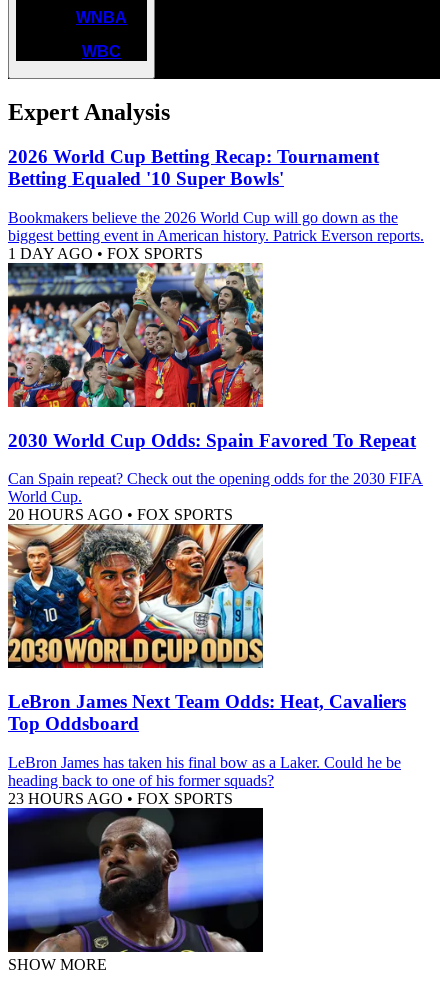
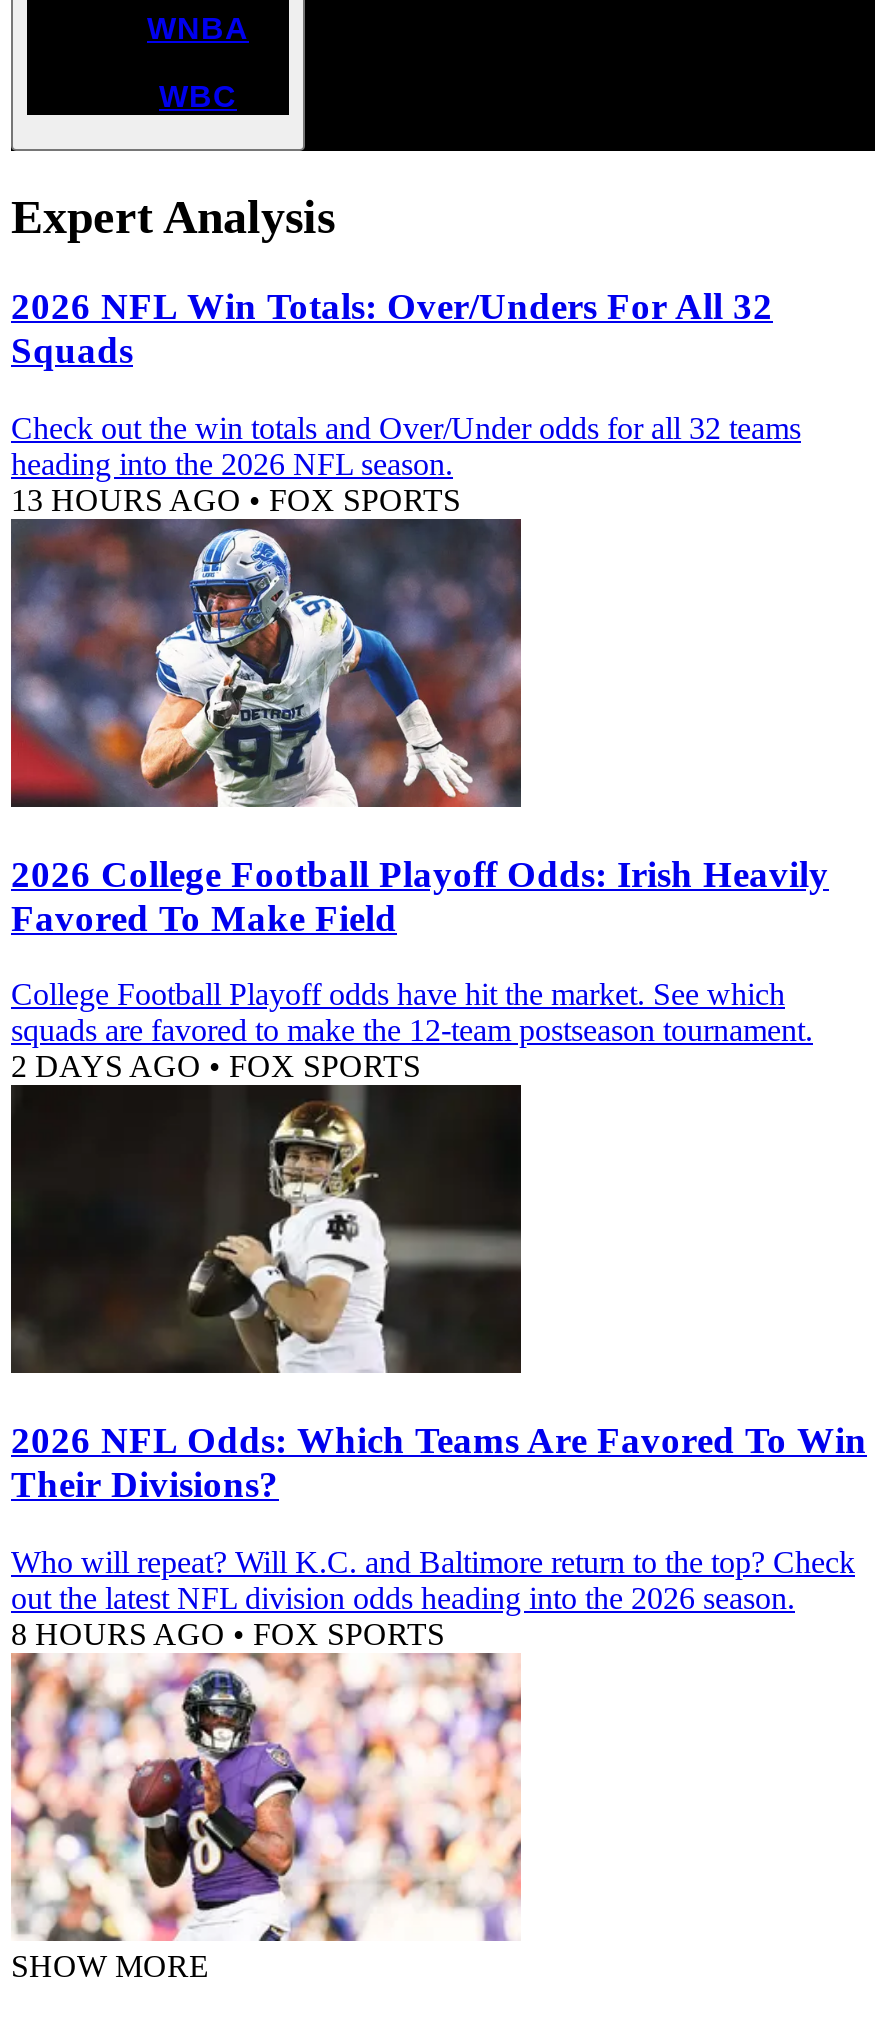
[8,146,379,189] 2026 World Cup Betting Recap: Tournament | Betting Equaled '10 Super Bowls' -> [11,285,773,371] 2026 NFL Win Totals: Over/Unders For All 32 | Squads
[8,209,424,262] Bookmakers believe the 2026 World Cup will go down as the | biggest betting event in American history. Patrick Everson reports. | 1 DAY AGO • FOX SPORTS -> [11,411,801,517] Check out the win totals and Over/Under odds for all 32 teams | heading into the 2026 NFL season. | 13 HOURS AGO • FOX SPORTS
[7,263,416,451] [image] | 2030 World Cup Odds: Spain Favored To Repeat -> [9,539,829,938] [image] | 2026 College Football Playoff Odds: Irish Heavily | Favored To Make Field
[8,470,423,523] Can Spain repeat? Check out the opening odds for the 2030 FIFA | World Cup. | 20 HOURS AGO • FOX SPORTS -> [11,978,813,1084] College Football Playoff odds have hit the market. See which | squads are favored to make the 12-team postseason tournament. | 2 DAYS AGO • FOX SPORTS
[7,535,406,734] [image] | LeBron James Next Team Odds: Heat, Cavaliers | Top Oddsboard -> [9,1087,867,1505] [image] | 2026 NFL Odds: Which Teams Are Favored To Win | Their Divisions?
[8,754,401,807] LeBron James has taken his final bow as a Laker. Could he be | heading back to one of his former squads? | 23 HOURS AGO • FOX SPORTS -> [11,1545,855,1651] Who will repeat? Will K.C. and Baltimore return to the top? Check | out the latest NFL division odds heading into the 2026 season. | 8 HOURS AGO • FOX SPORTS
[7,818,264,953] [image] -> [9,1653,523,1943] [image]

